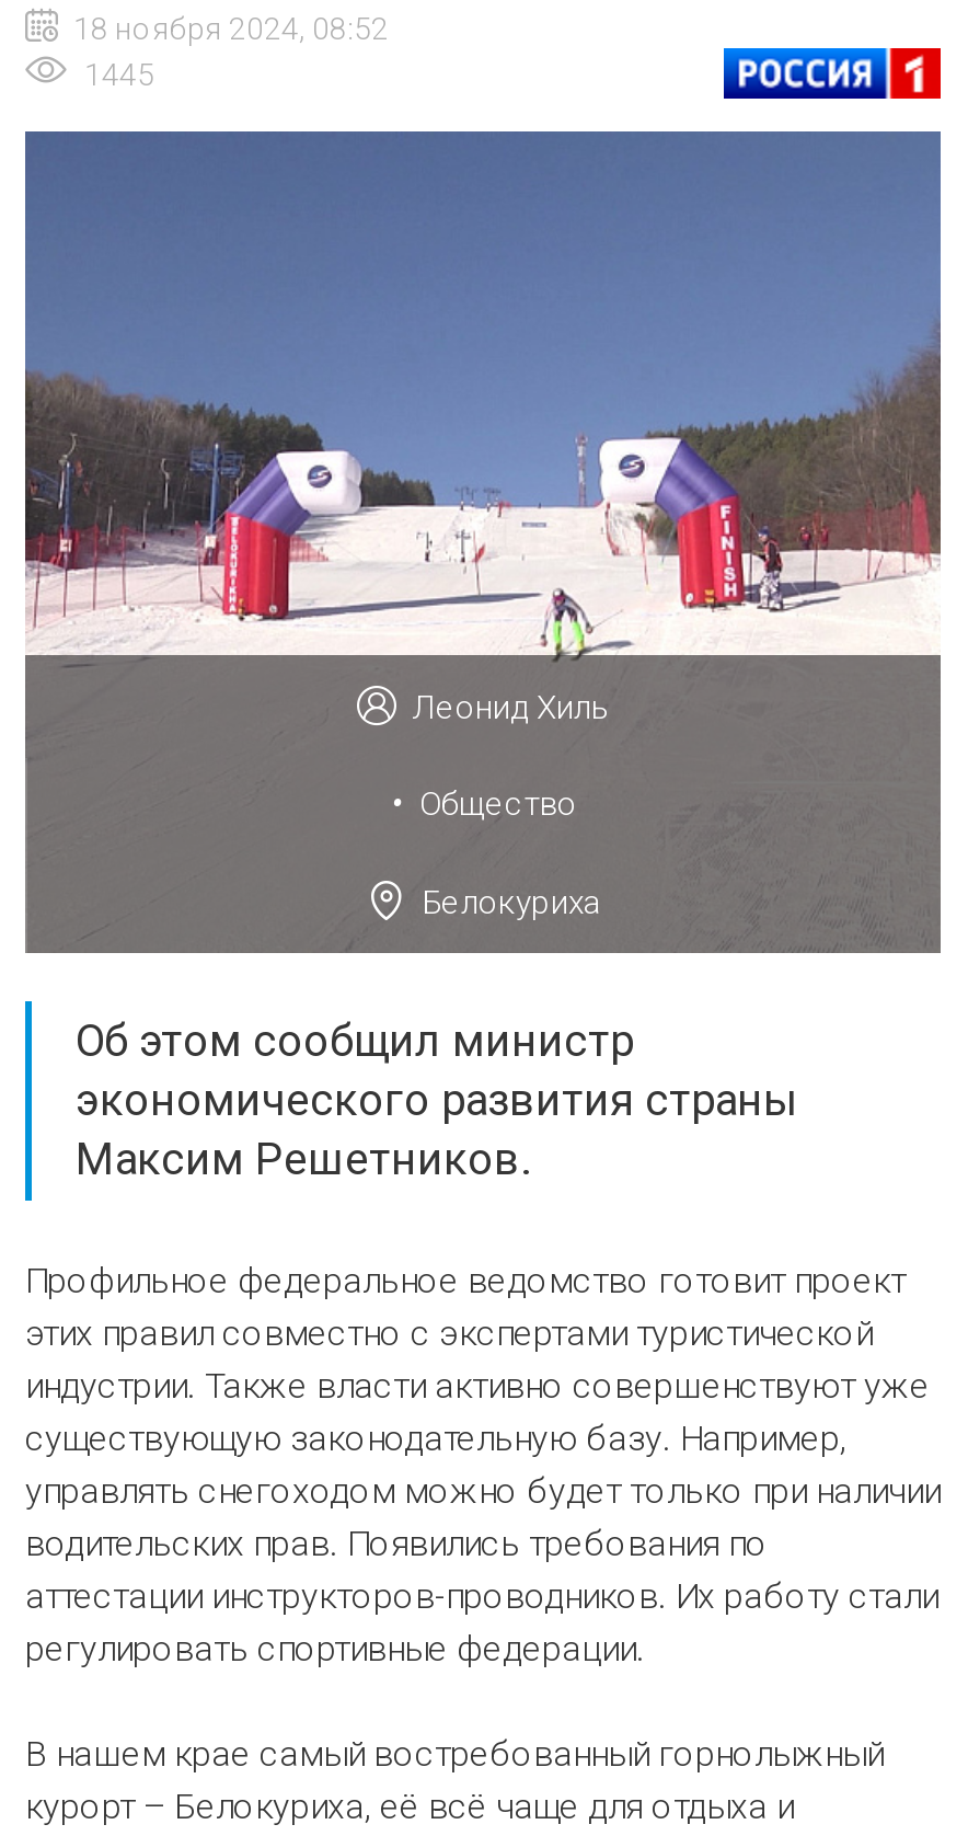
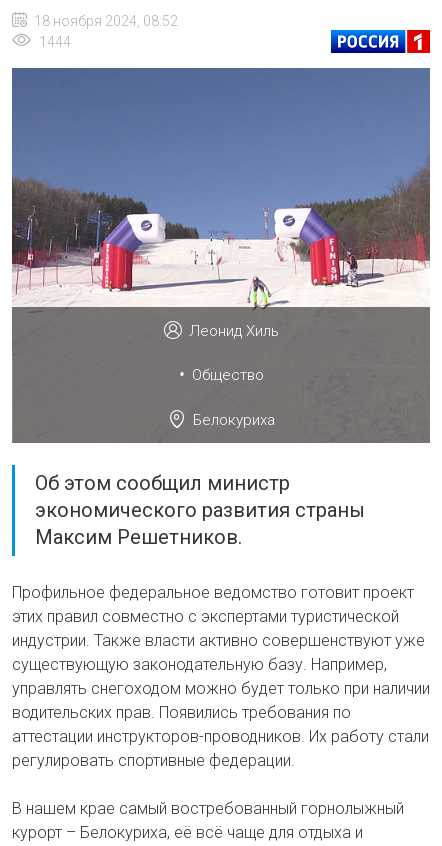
[78,57,154,92] 1445 -> [36,34,71,50] 1444

